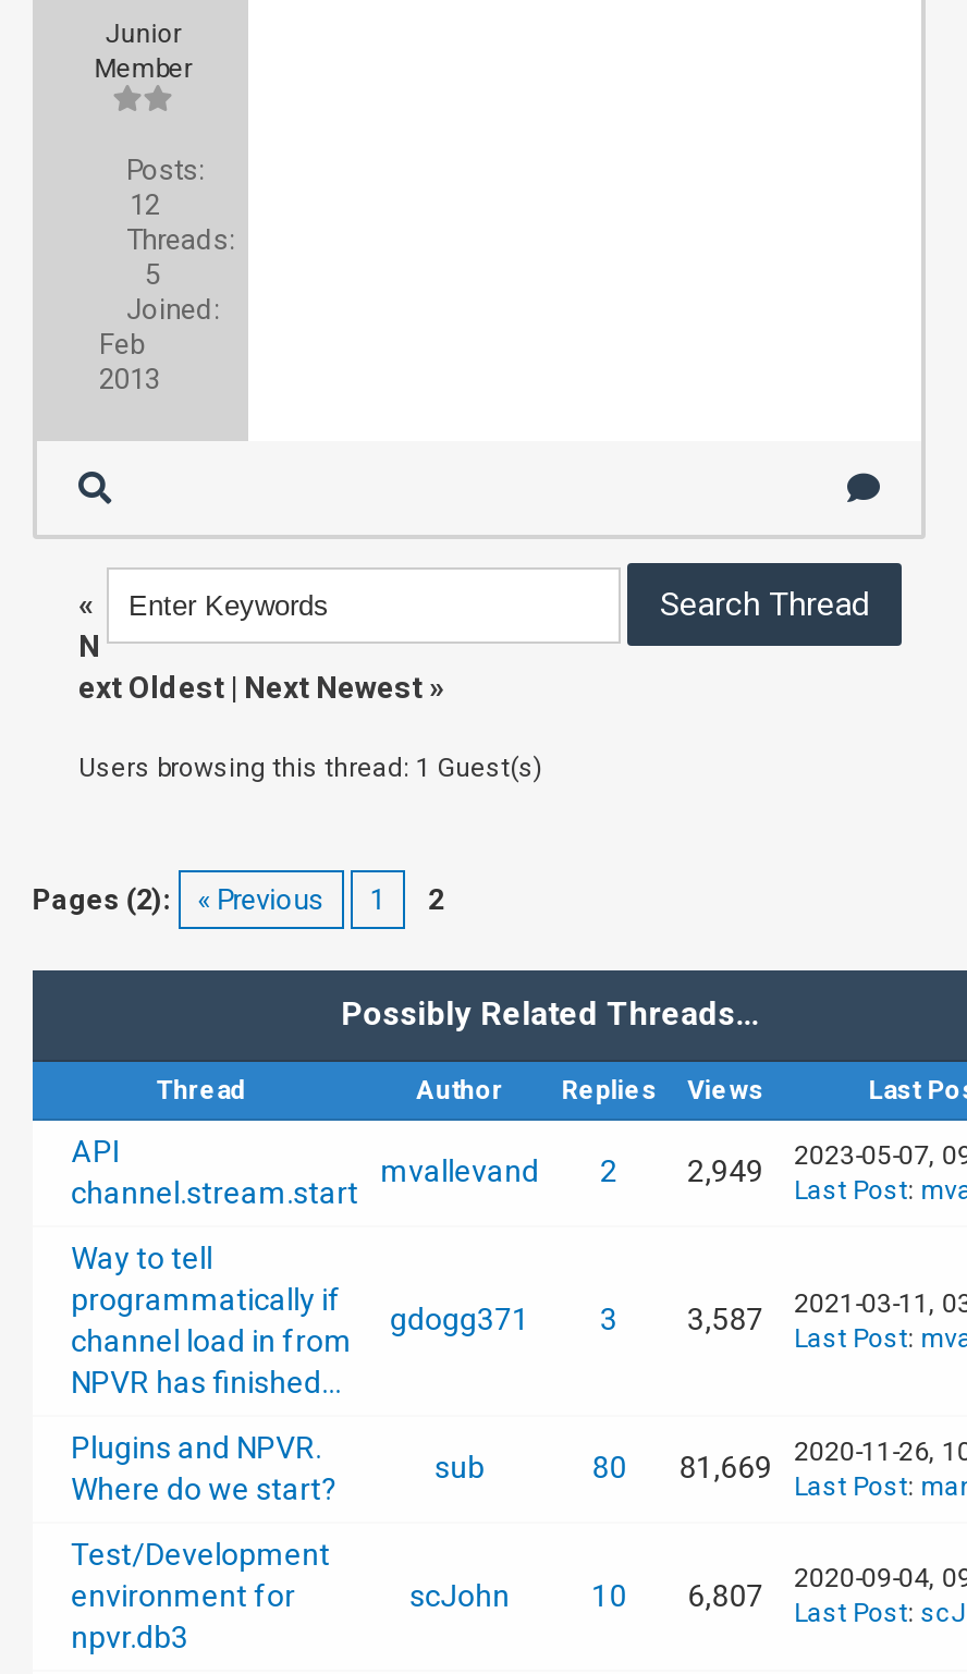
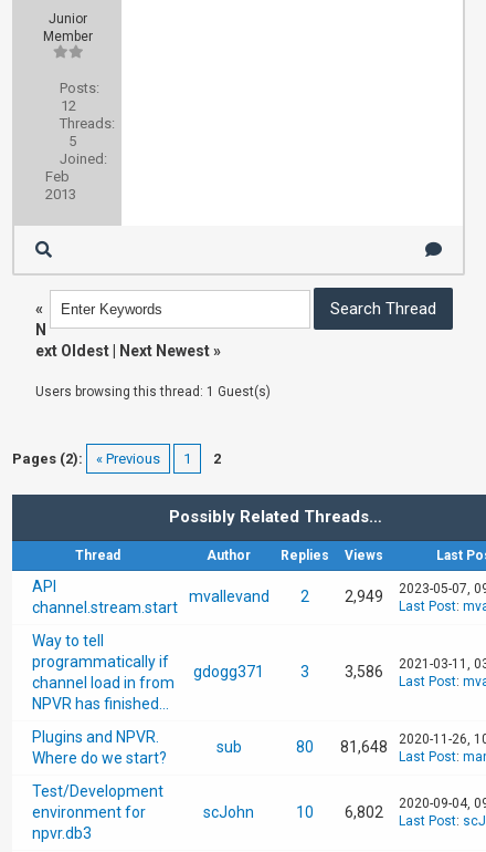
[687,1302,764,1336] 3,587 -> [344,663,383,680] 3,586
[679,1450,772,1484] 81,669 -> [340,738,387,756] 81,648
[687,1578,764,1613] 6,807 -> [344,803,383,821] 6,802

